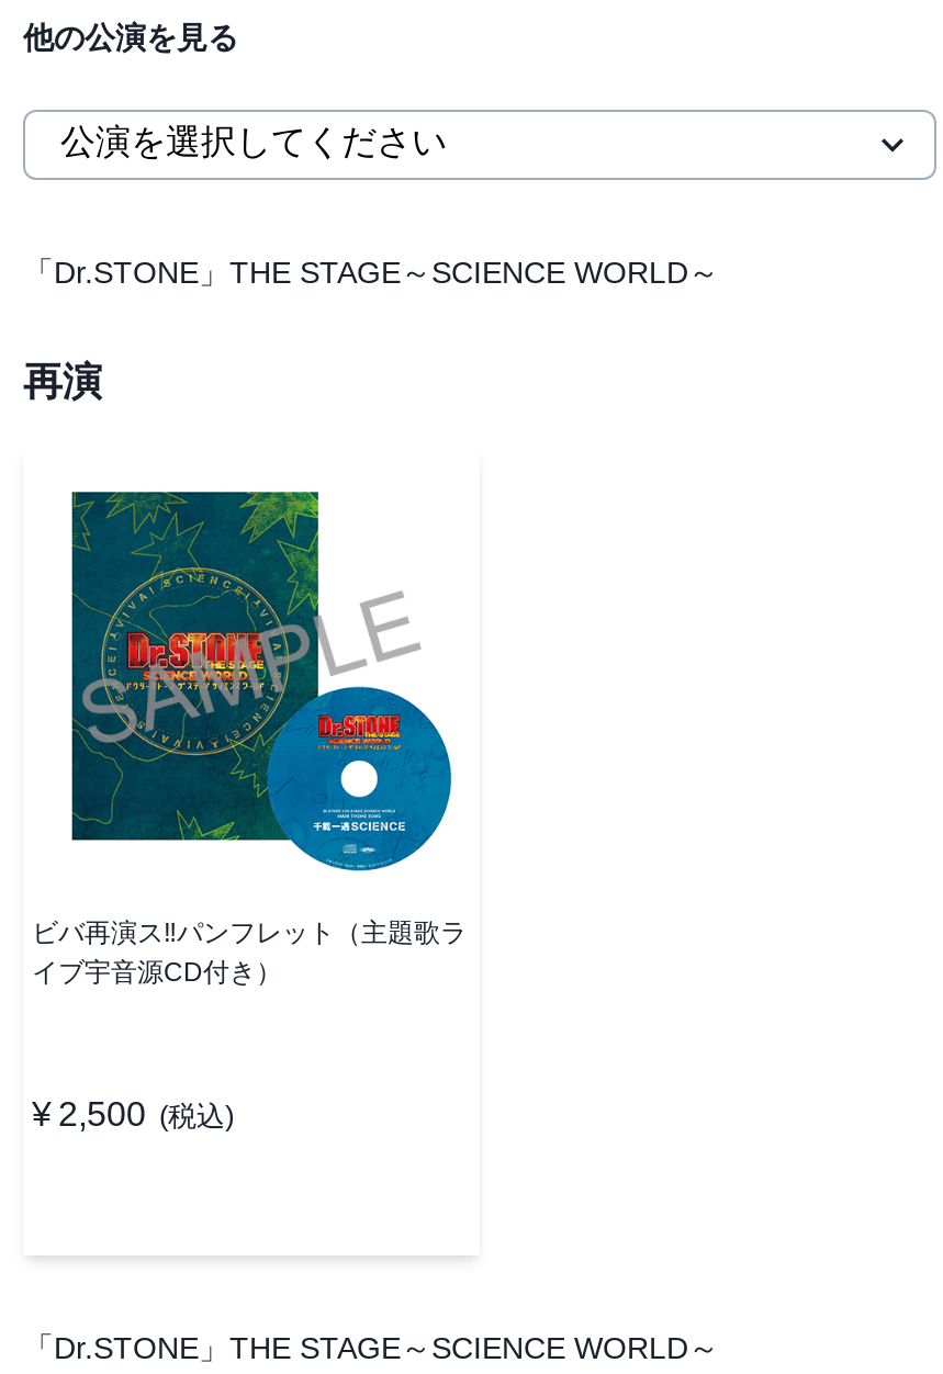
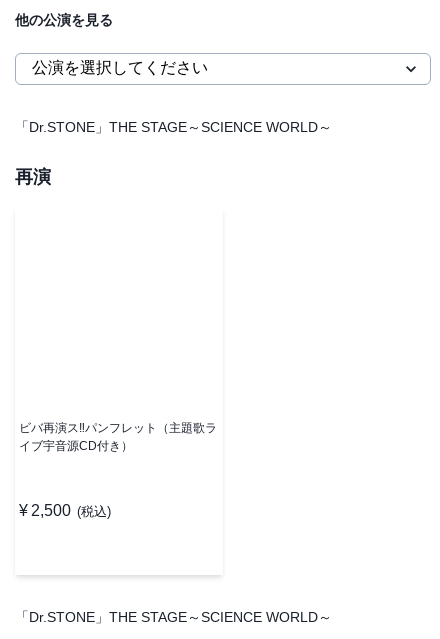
[69,489,453,874] [image] -> none

